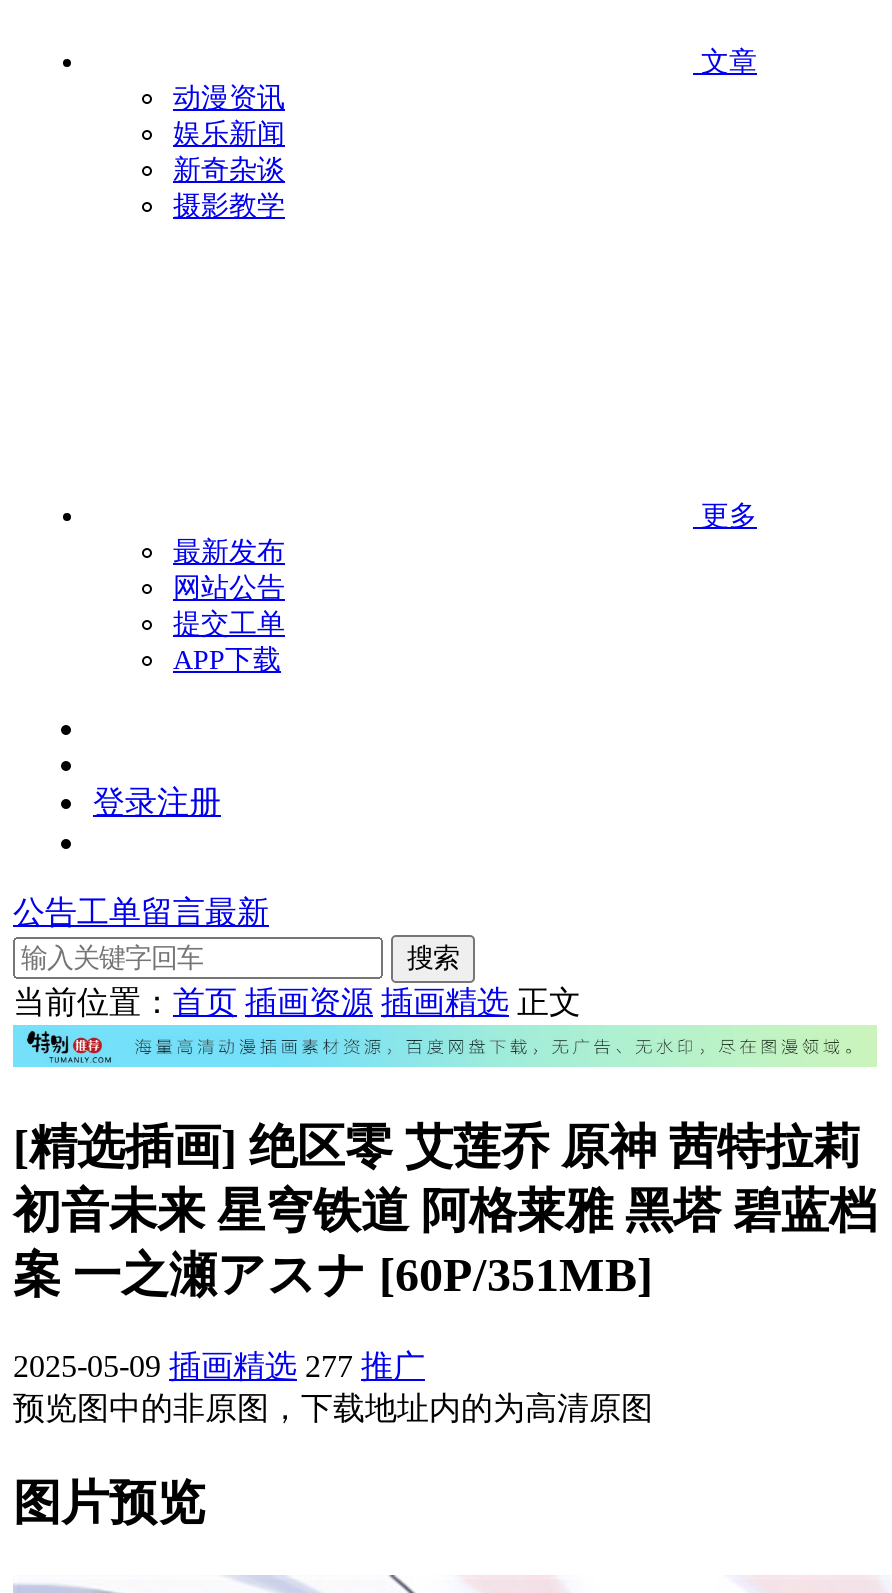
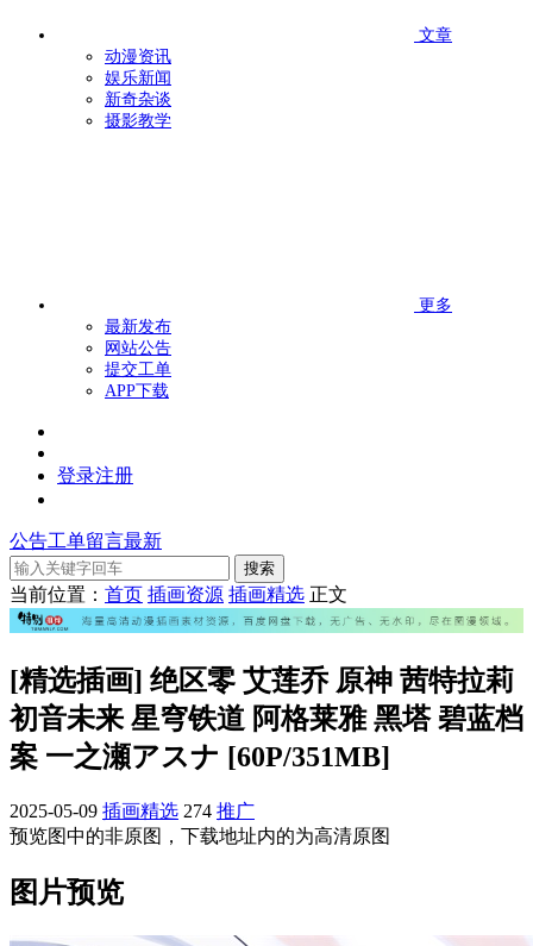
[13,1349,425,1383] 2025-05-09 插画精选 277 推广 -> [10,801,255,821] 2025-05-09 插画精选 274 推广

